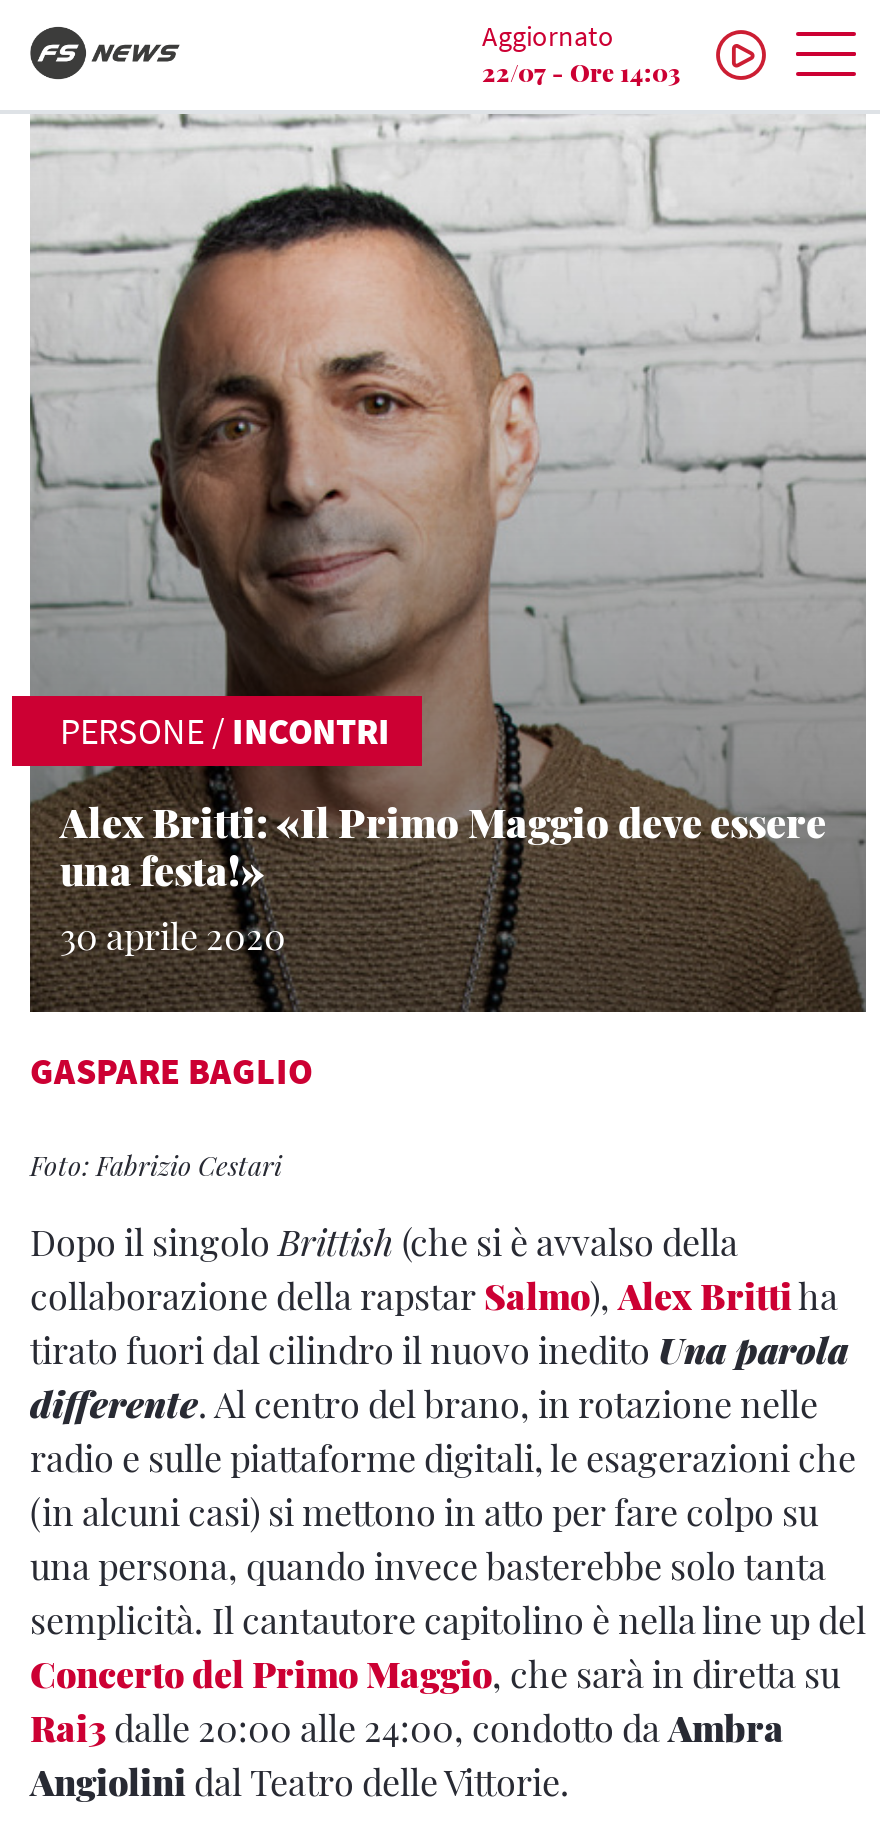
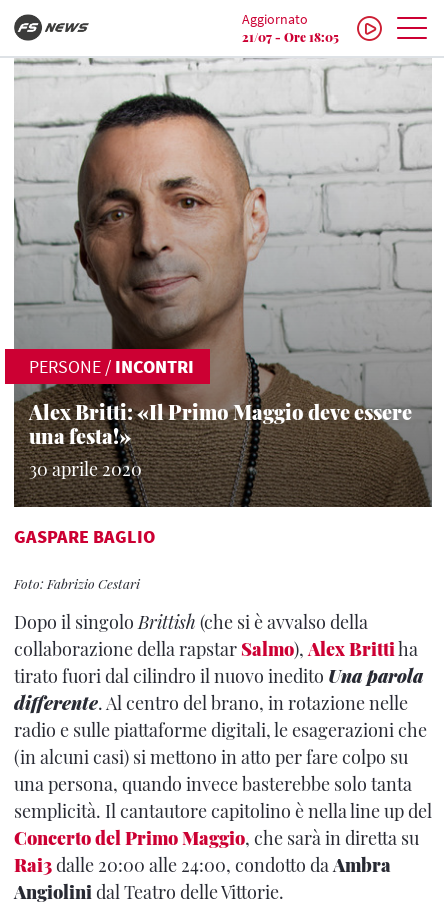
[482,55,680,87] 22/07 - Ore 14:03 -> [242,28,339,44] 21/07 - Ore 18:05

